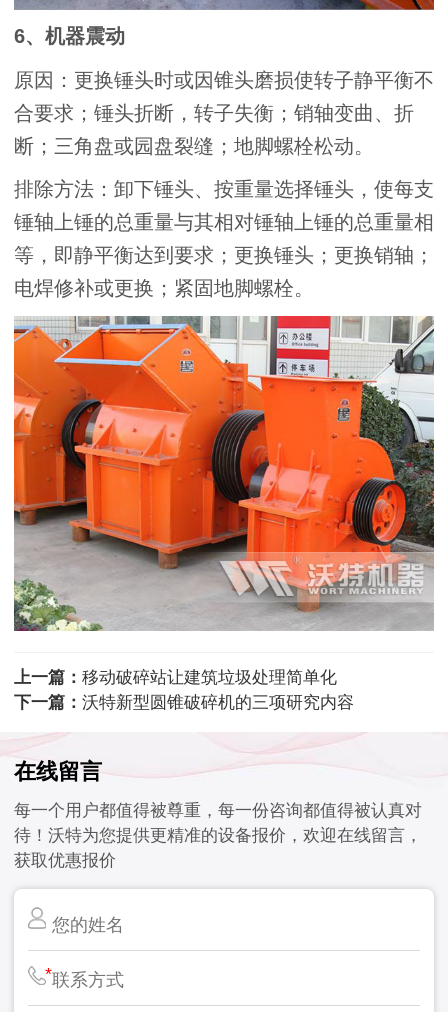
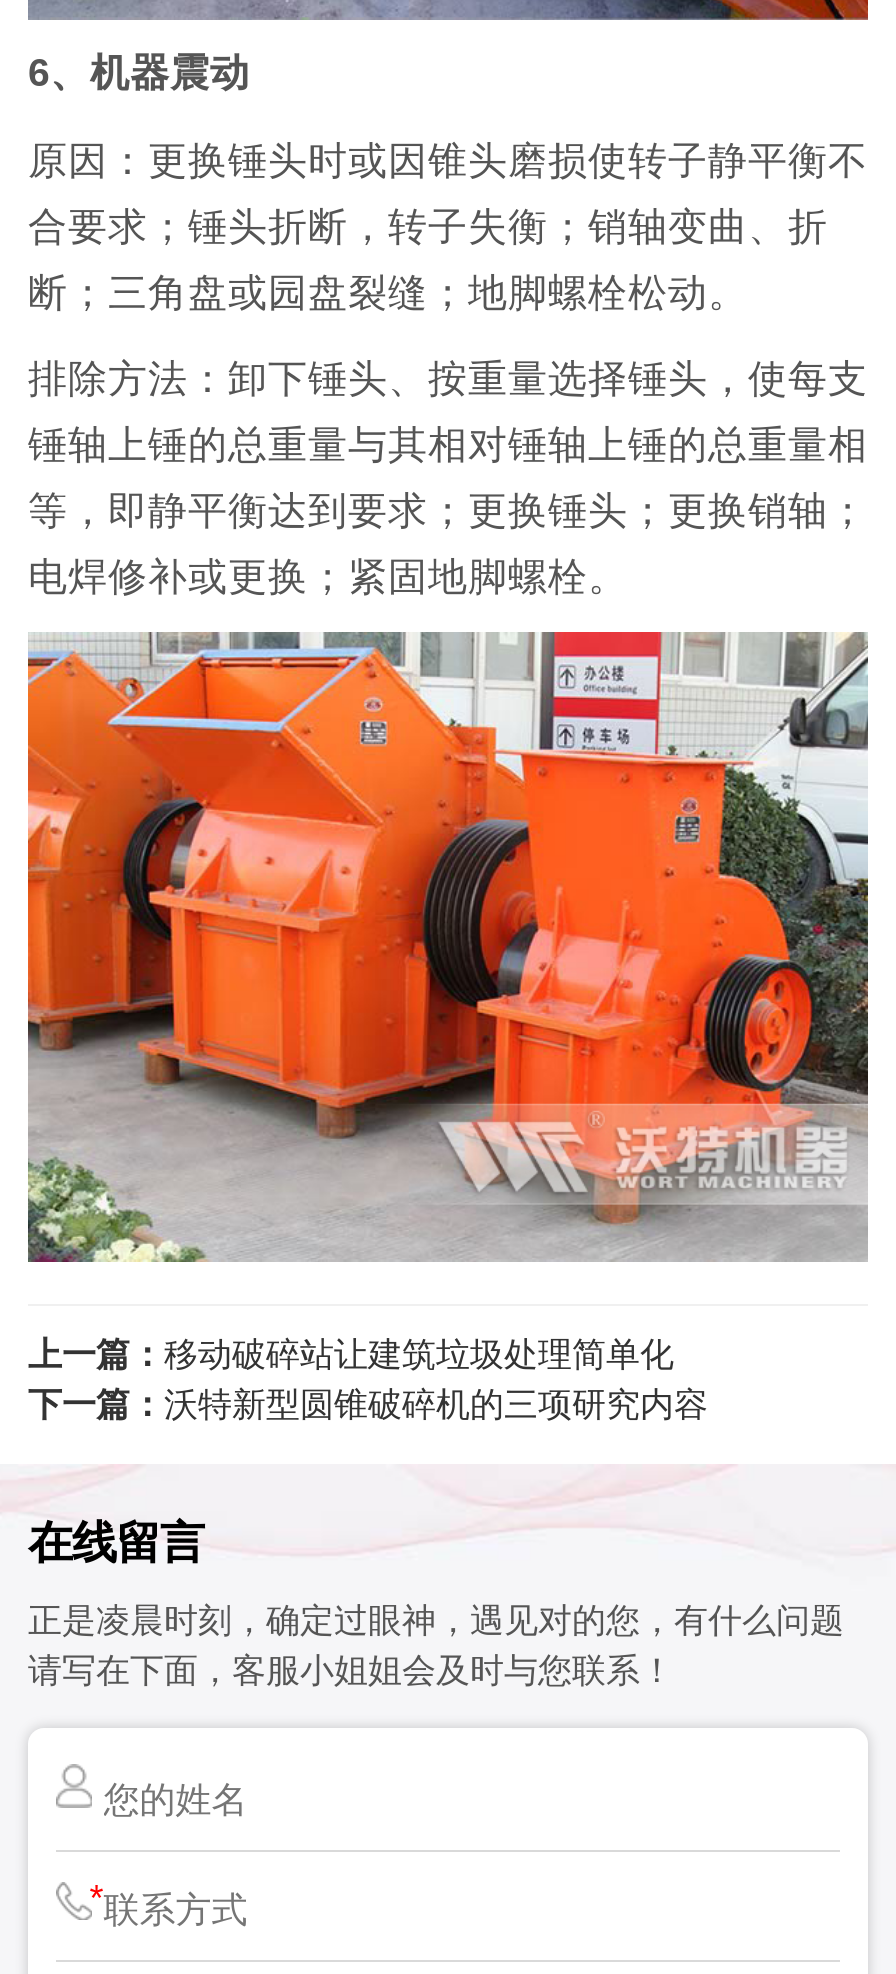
[14,800,422,869] 每一个用户都值得被尊重，每一份咨询都值得被认真对 | 待！沃特为您提供更精准的设备报价，欢迎在线留言， | 获取优惠报价 -> [28,1601,844,1689] 正是凌晨时刻，确定过眼神，遇见对的您，有什么问题 | 请写在下面，客服小姐姐会及时与您联系！

